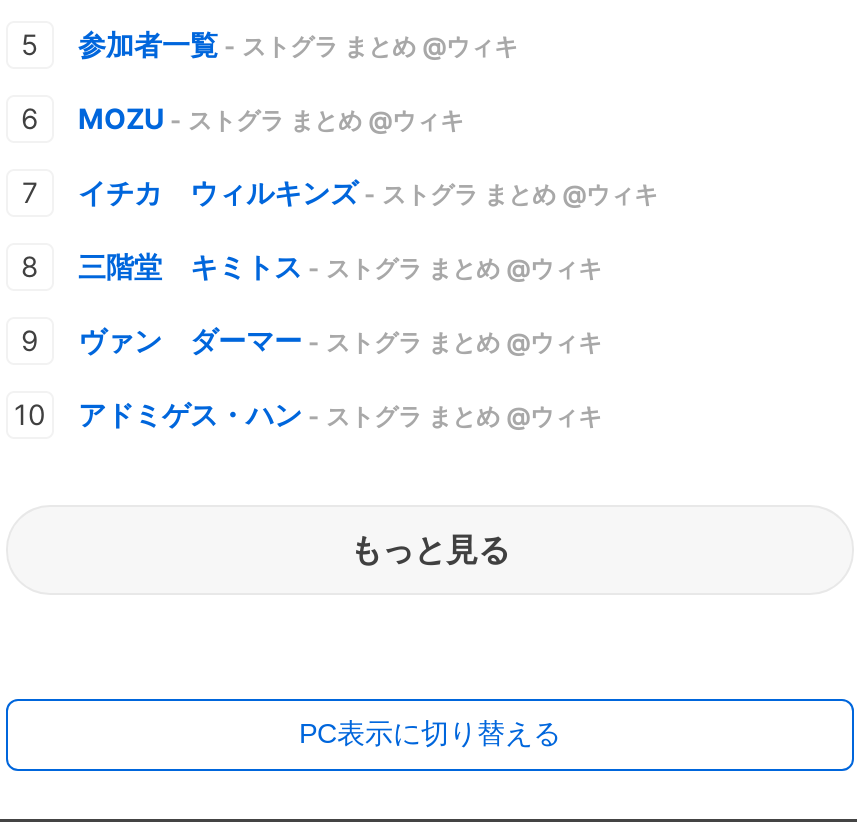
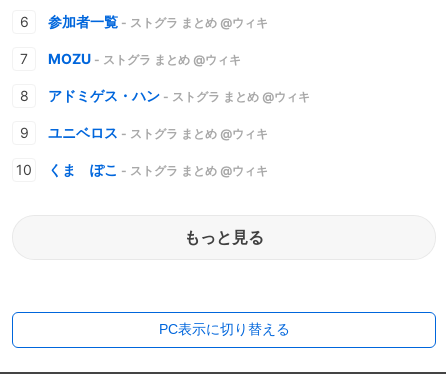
[78,174,658,356] イチカ ウィルキンズ- ストグラ まとめ @ウィキ | 三階堂 キミトス- ストグラ まとめ @ウィキ | ヴァン ダーマー- ストグラ まとめ @ウィキ -> none
moved [78,396,602,430] -> [48,87,310,104]: アドミゲス・ハン- ストグラ まとめ @ウィキ
none -> [48,124,268,178] ユニベロス- ストグラ まとめ @ウィキ | くま ぽこ- ストグラ まとめ @ウィキ

